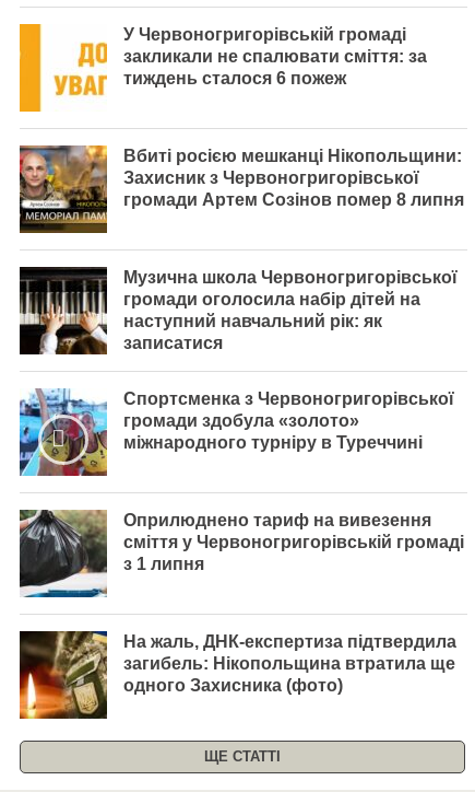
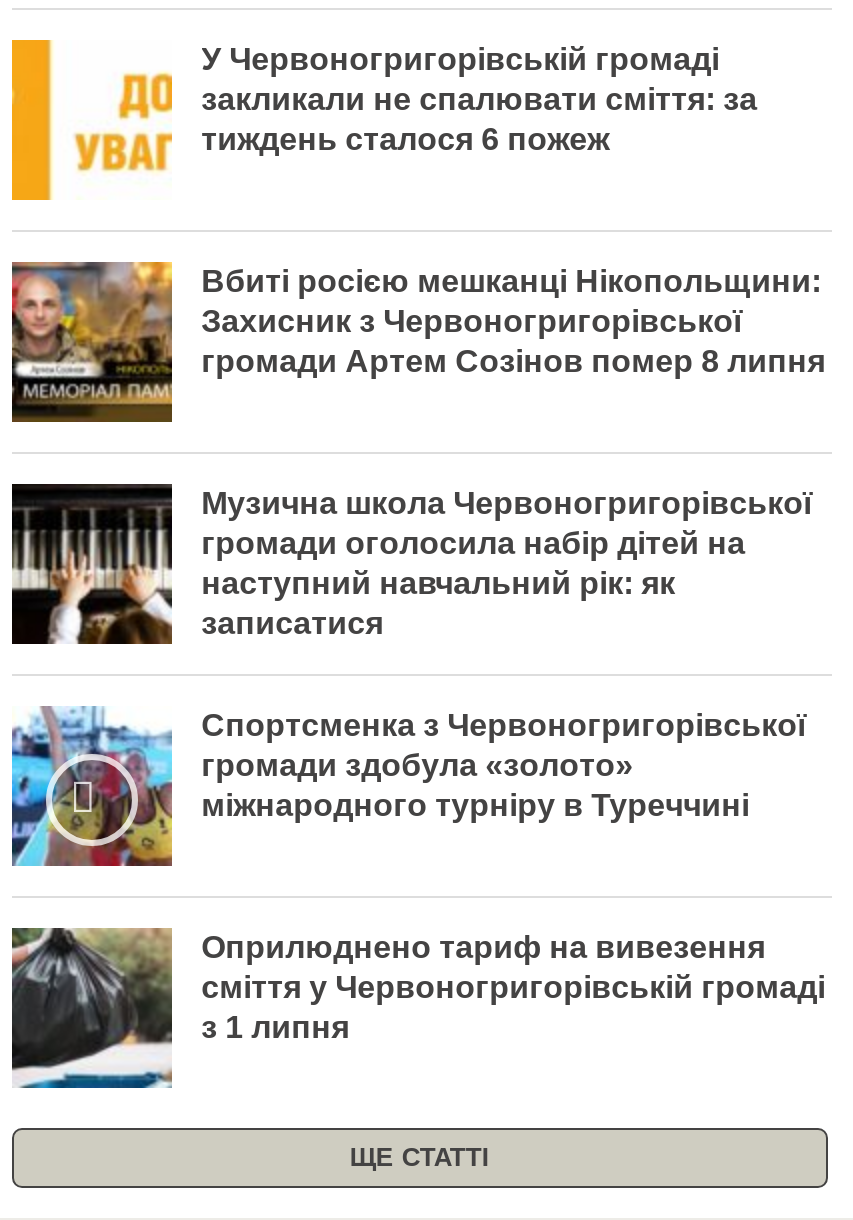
[19,631,456,720] [image] | На жаль, ДНК-експертиза підтвердила | загибель: Нікопольщина втратила ще | одного Захисника (фото) -> none

